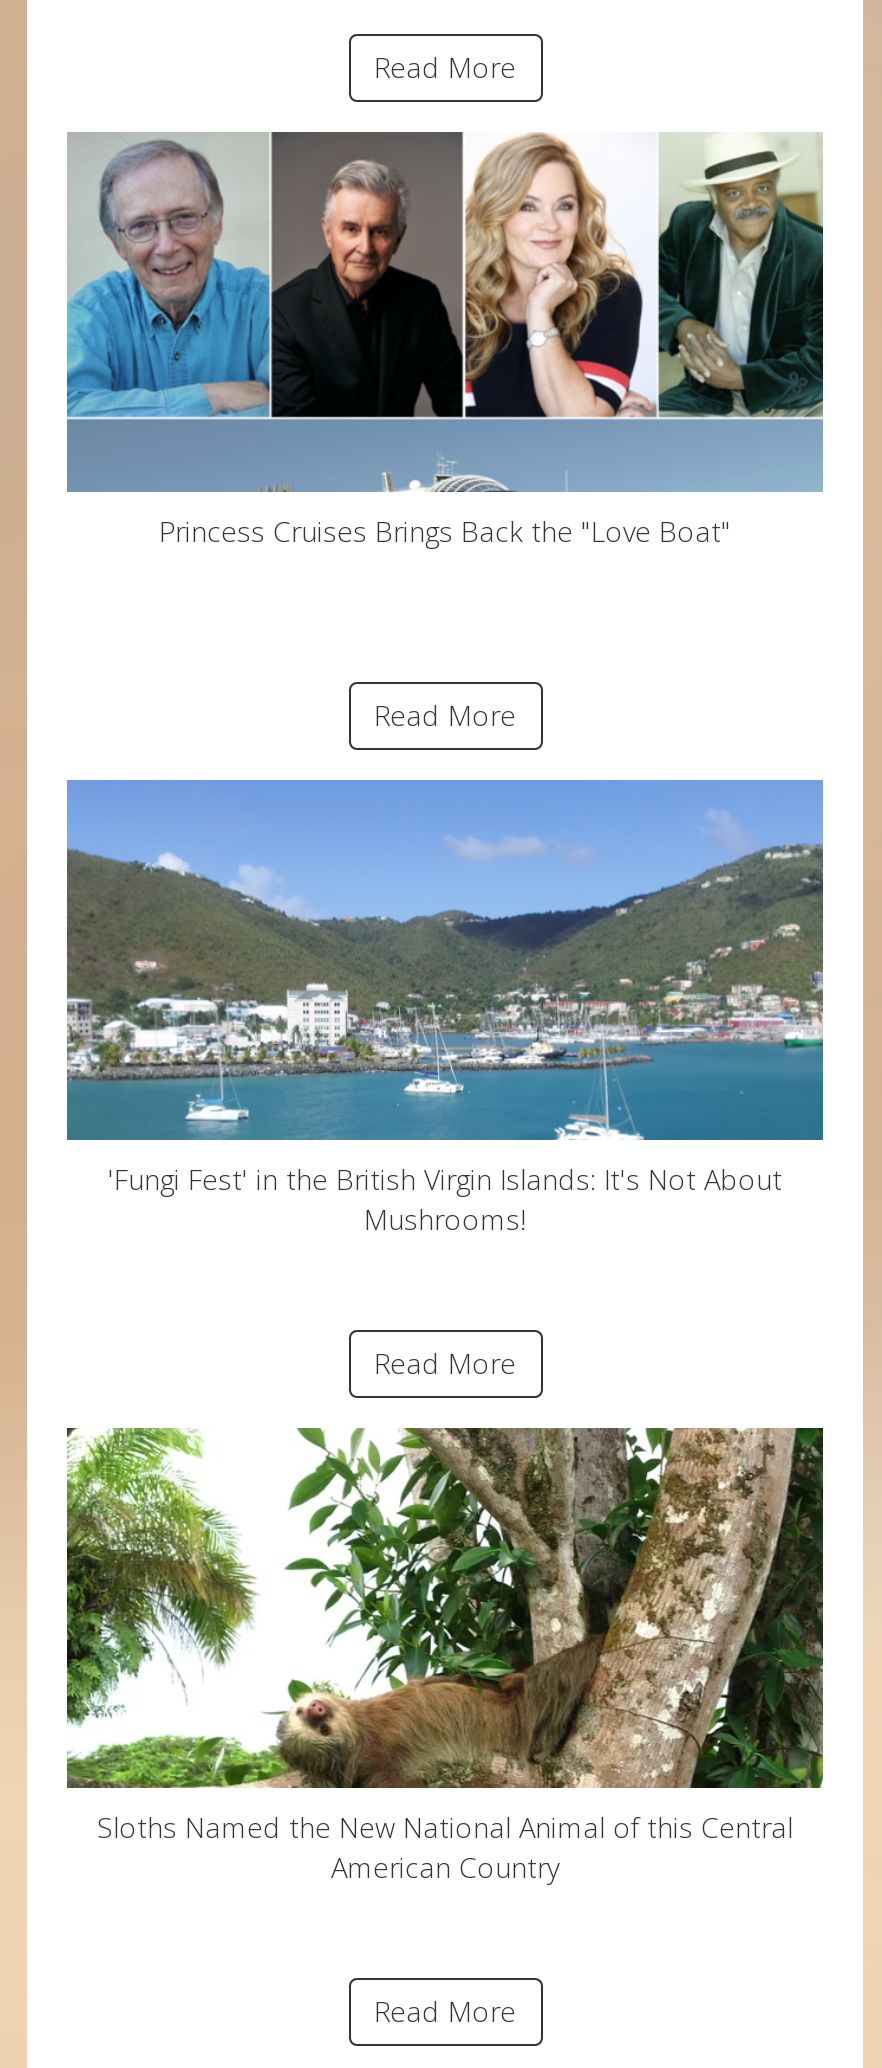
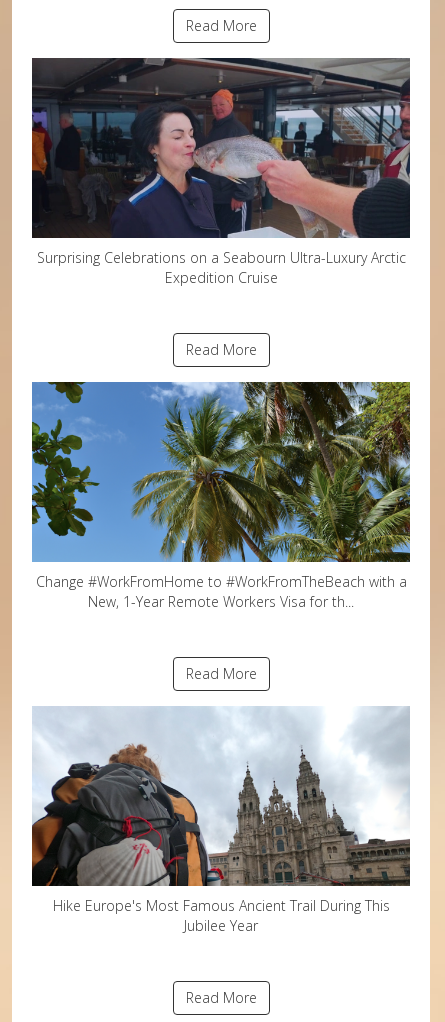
[65,132,825,550] [image] | Princess Cruises Brings Back the "Love Boat" -> [31,57,411,287] [image] | Surprising Celebrations on a Seabourn Ultra-Luxury Arctic | Expedition Cruise
[65,778,825,1238] [image] | 'Fungi Fest' in the British Virgin Islands: It's Not About | Mushrooms! -> [31,381,411,611] [image] | Change #WorkFromHome to #WorkFromTheBeach with a | New, 1-Year Remote Workers Visa for th...
[65,1426,825,1886] [image] | Sloths Named the New National Animal of this Central | American Country -> [31,706,411,935] [image] | Hike Europe's Most Famous Ancient Trail During This | Jubilee Year

